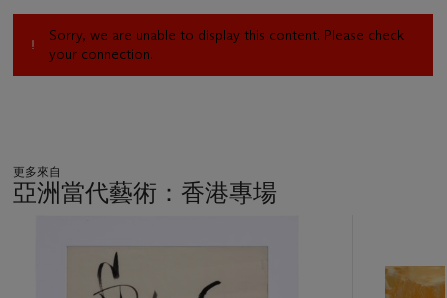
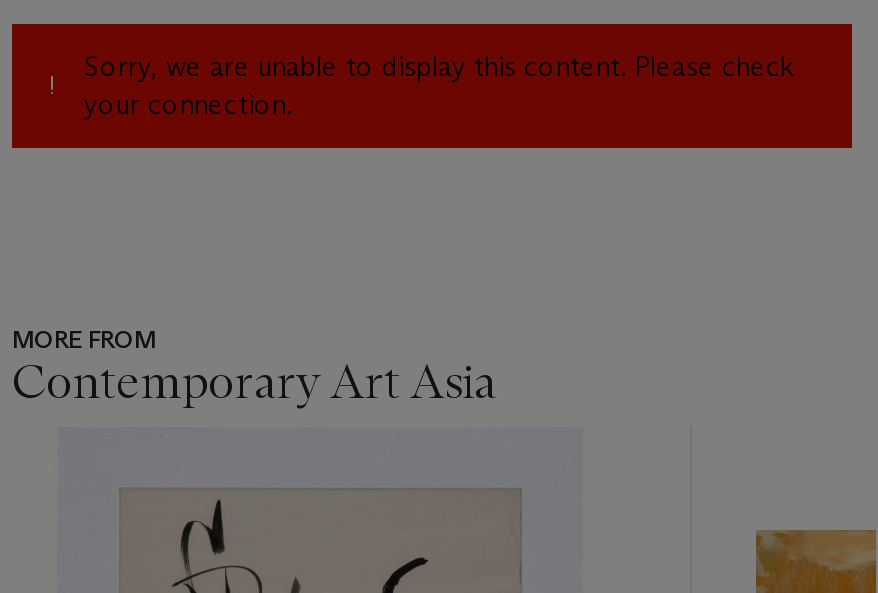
[13,164,277,207] 更多來自 | 亞洲當代藝術：香港專場 -> [12,325,496,411] MORE FROM | Contemporary Art Asia

